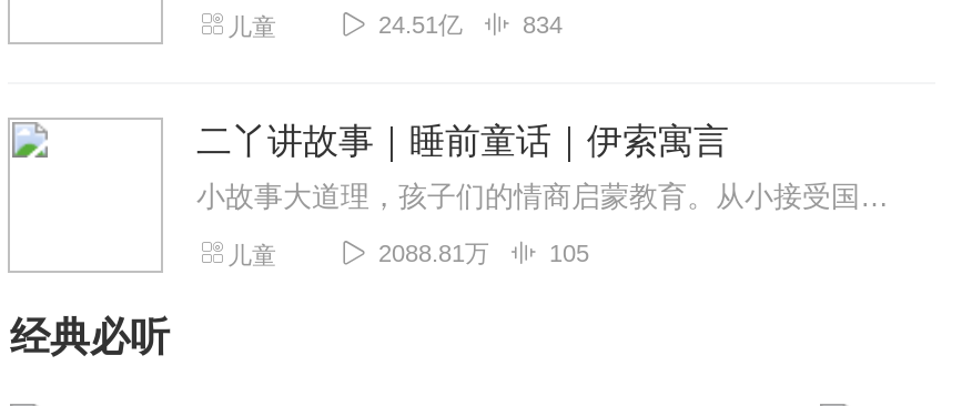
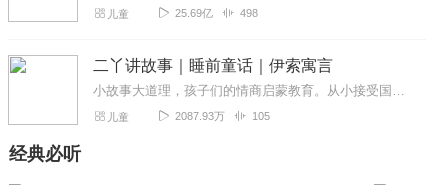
[378,11,463,38] 24.51亿 -> [175,7,213,19] 25.69亿
[523,11,563,38] 834 -> [240,7,258,19] 498
[378,240,489,266] 2088.81万 -> [175,110,225,122] 2087.93万

